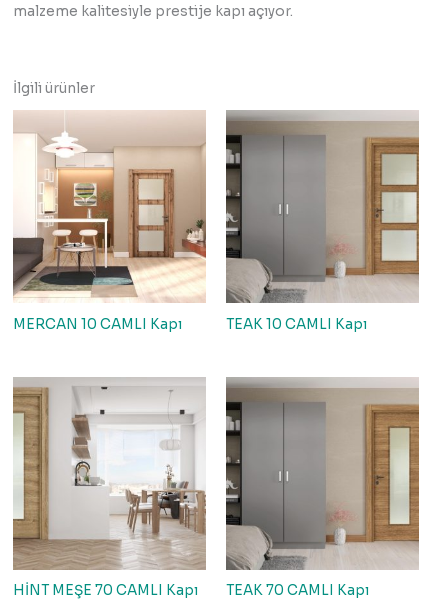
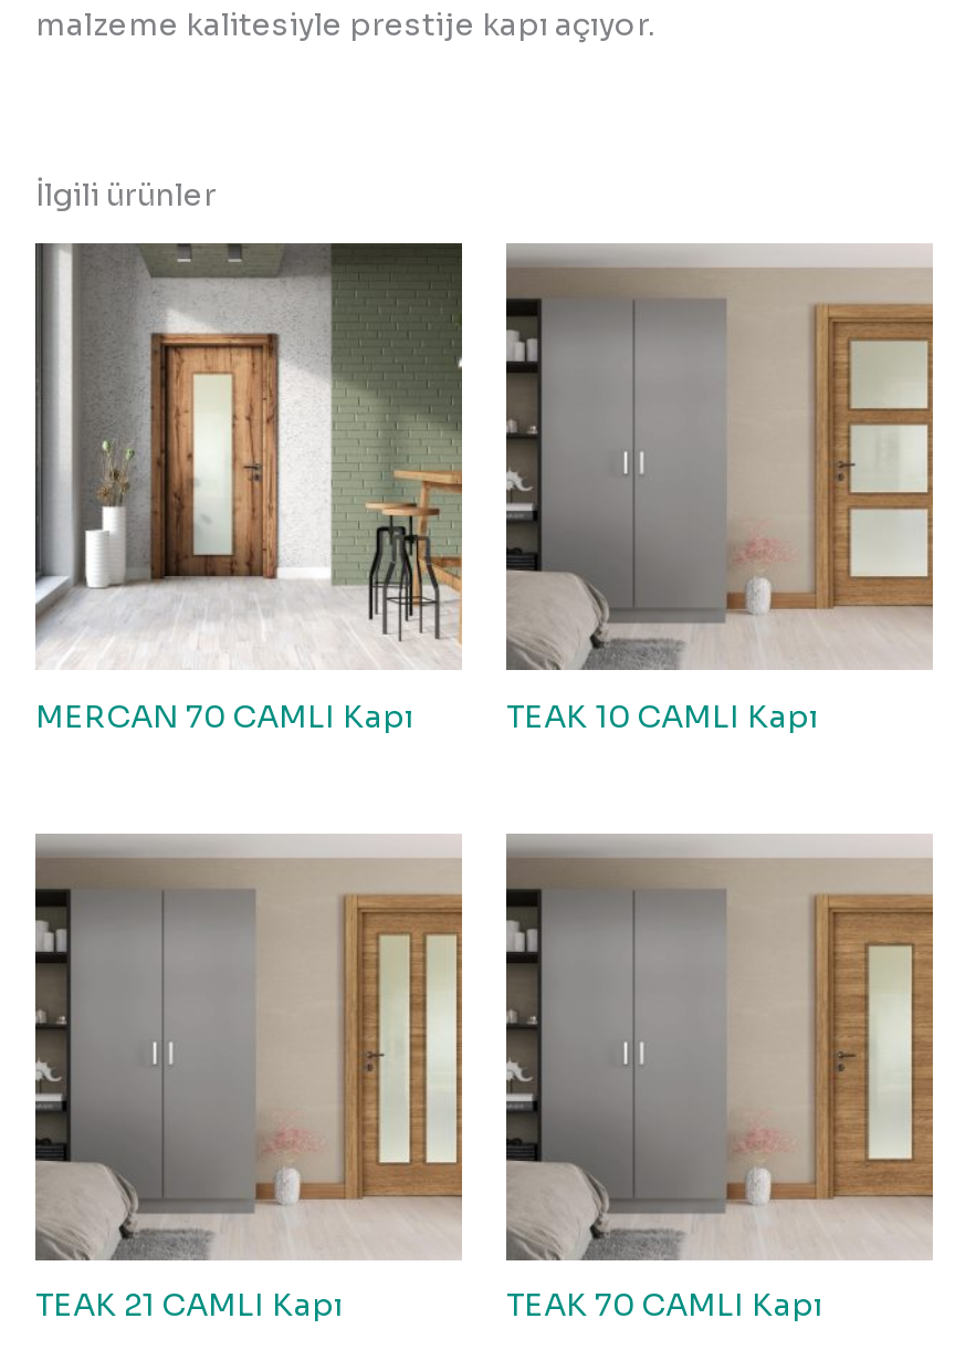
[12,110,207,333] [image] | MERCAN 10 CAMLI Kapı -> [33,241,464,735] [image] | MERCAN 70 CAMLI Kapı
[12,381,206,599] [image] | HİNT MEŞE 70 CAMLI Kapı -> [33,840,464,1326] [image] | TEAK 21 CAMLI Kapı

